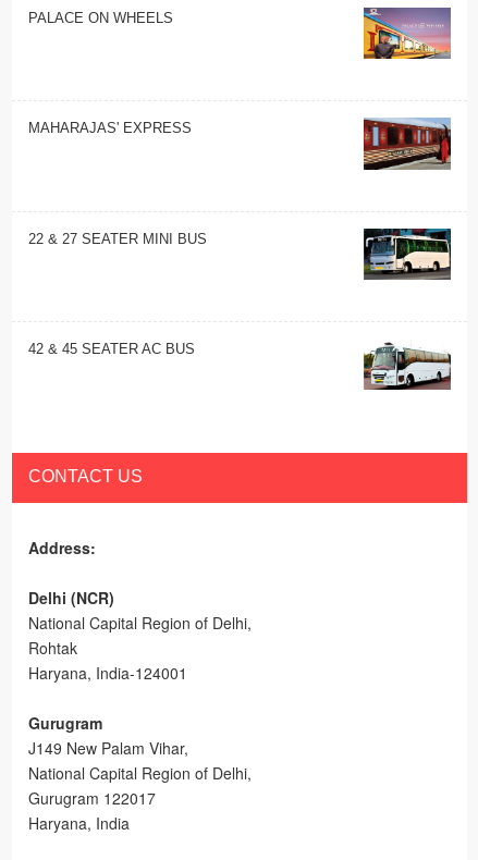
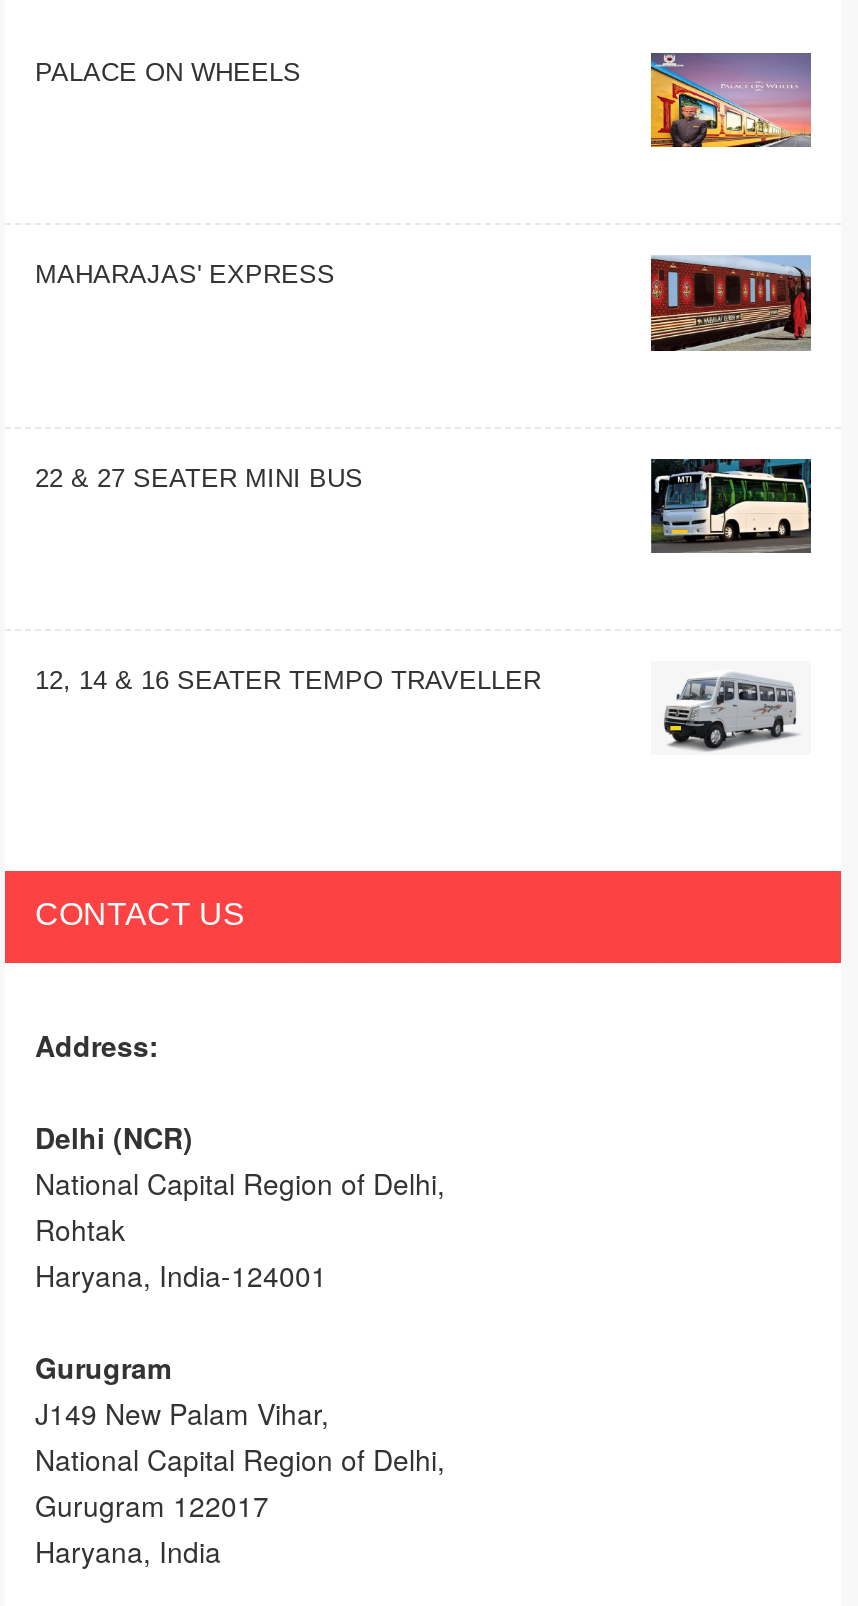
[28,340,195,357] 42 & 45 SEATER AC BUS -> [35,664,541,694] 12, 14 & 16 SEATER TEMPO TRAVELLER
[363,342,452,391] [image] -> [651,669,811,755] [image]

